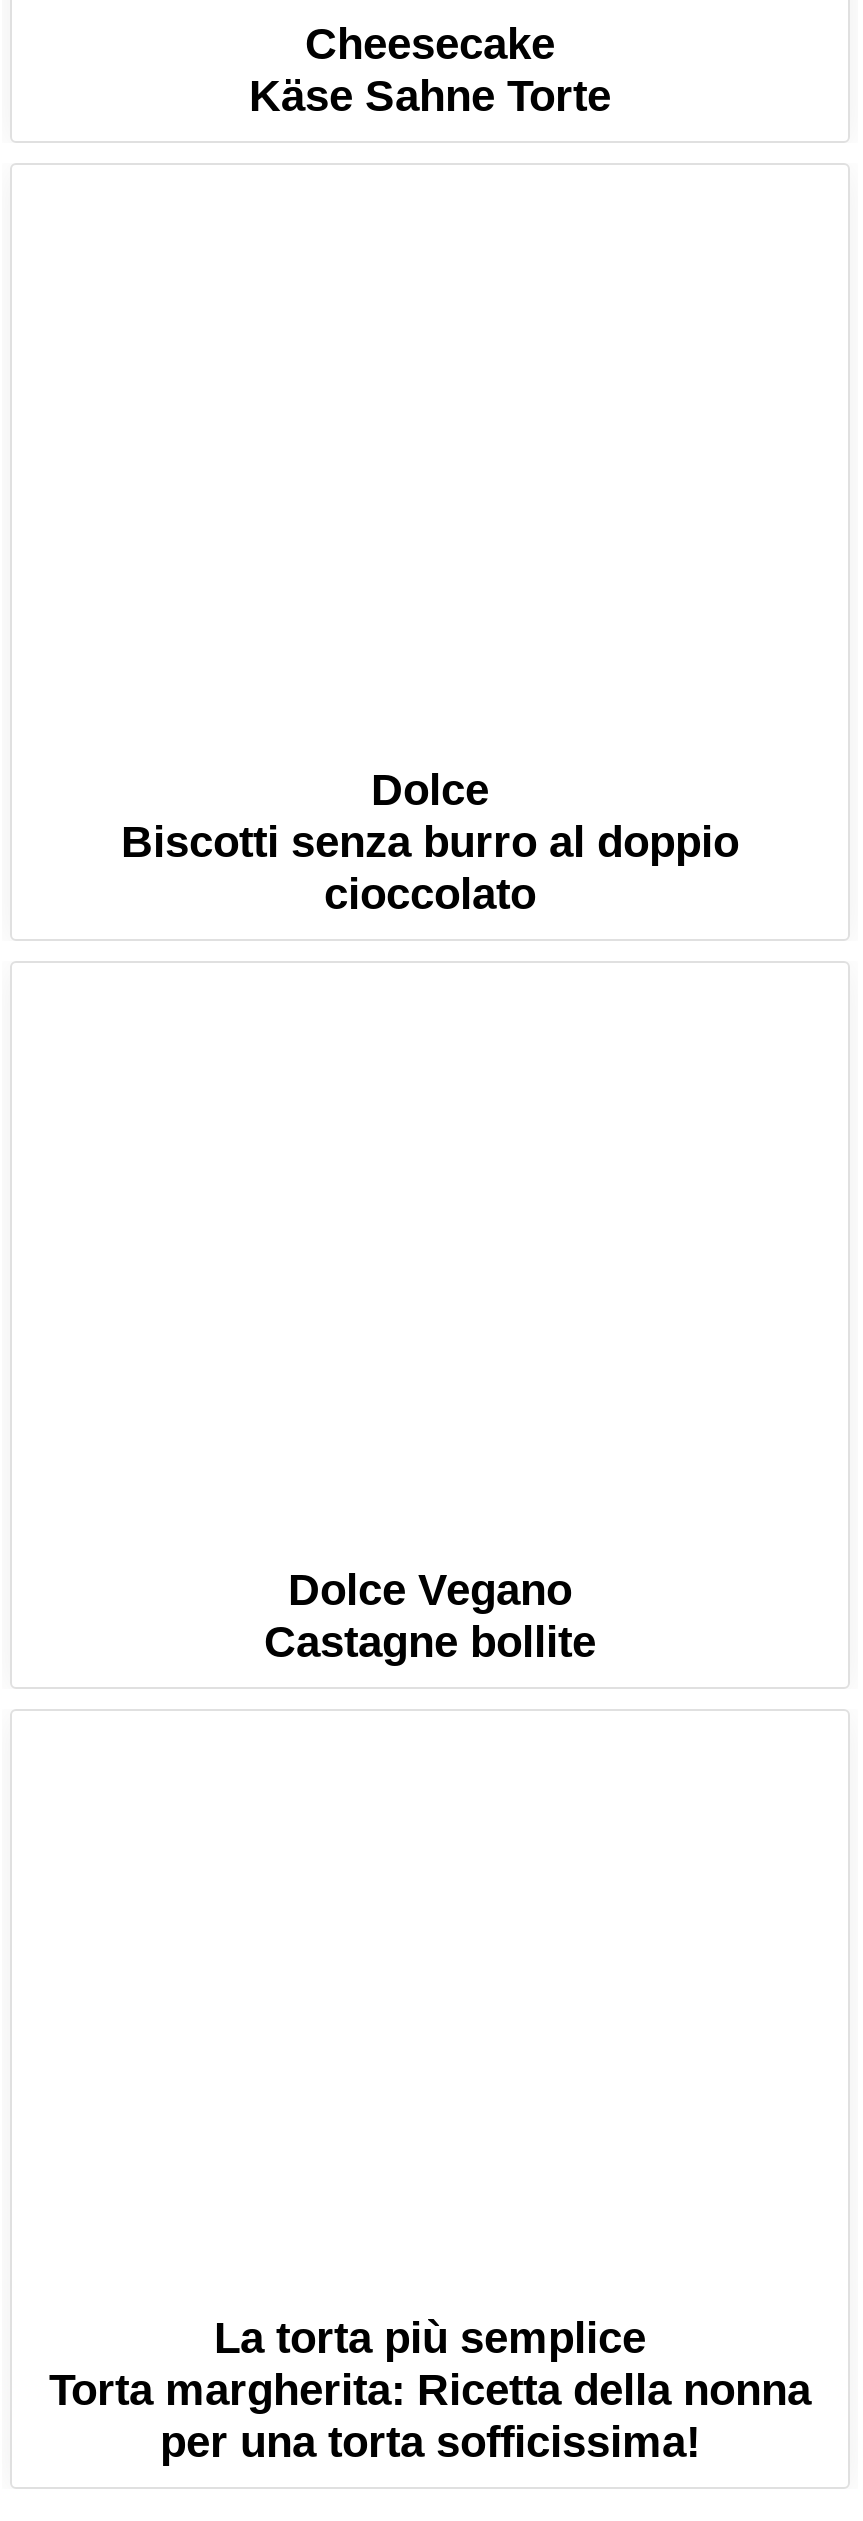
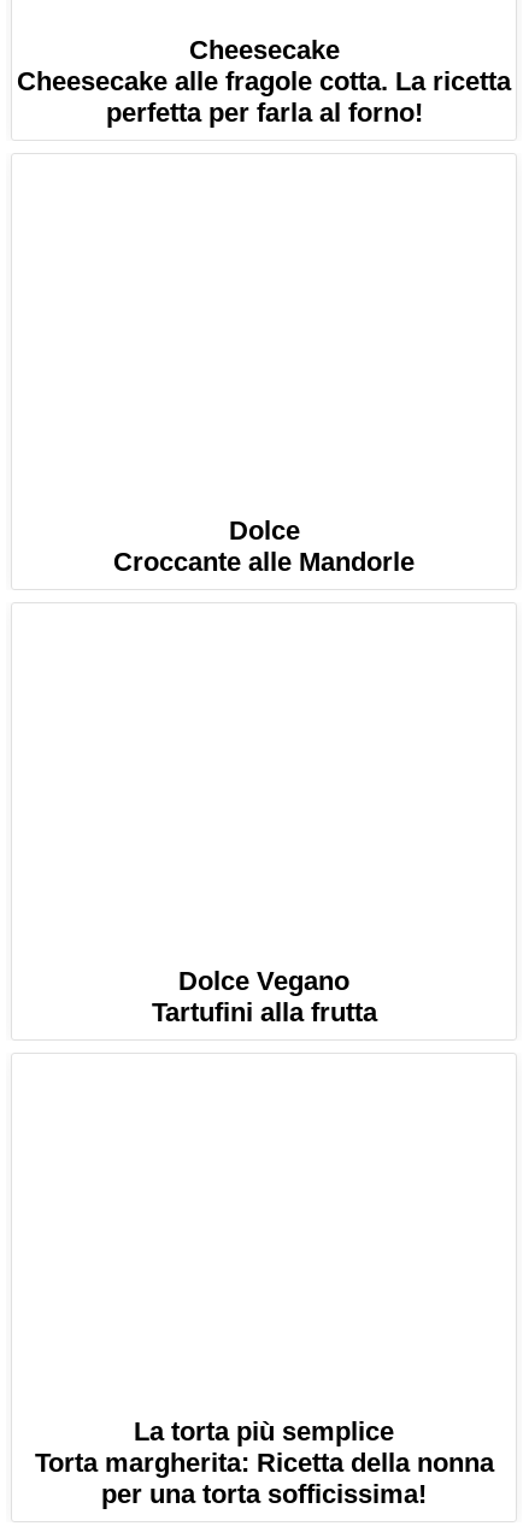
[249,70,611,120] Käse Sahne Torte -> [17,66,511,127] Cheesecake alle fragole cotta. La ricetta | perfetta per farla al forno!
moved [371,766,489,816] -> [228,516,299,546]: Dolce
[121,818,739,920] Biscotti senza burro al doppio | cioccolato -> [113,547,415,577] Croccante alle Mandorle
[264,1617,596,1667] Castagne bollite -> [151,997,377,1027] Tartufini alla frutta

